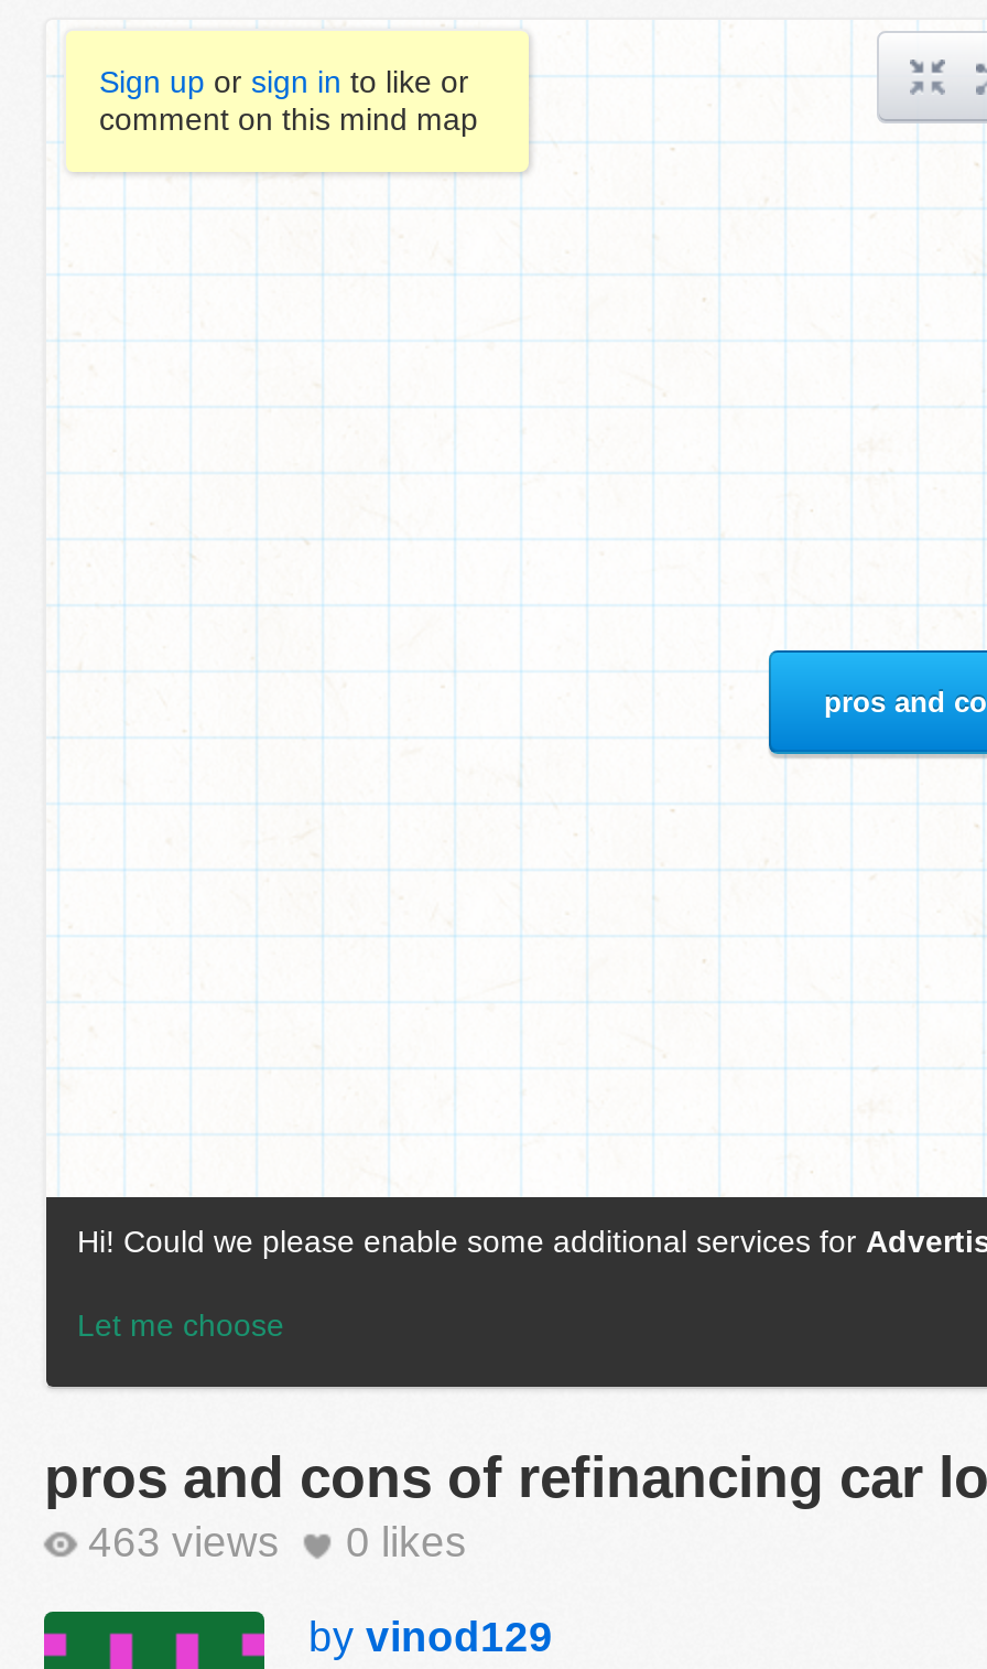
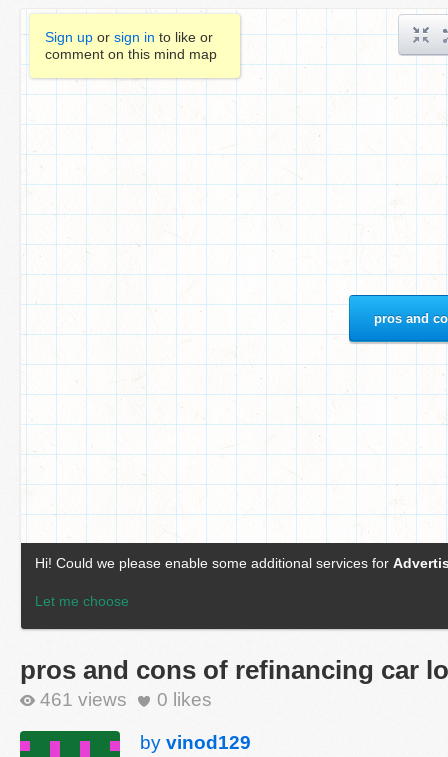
[77,1519,467,1565] 463 views 0 likes -> [35,689,212,710] 461 views 0 likes

